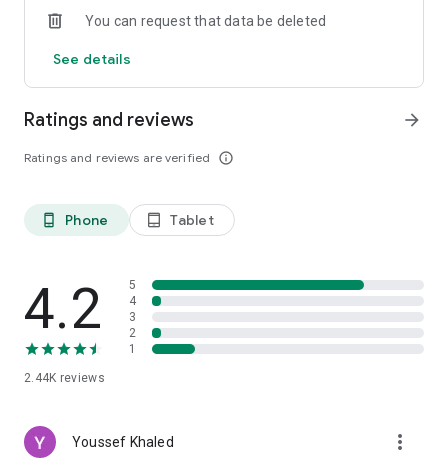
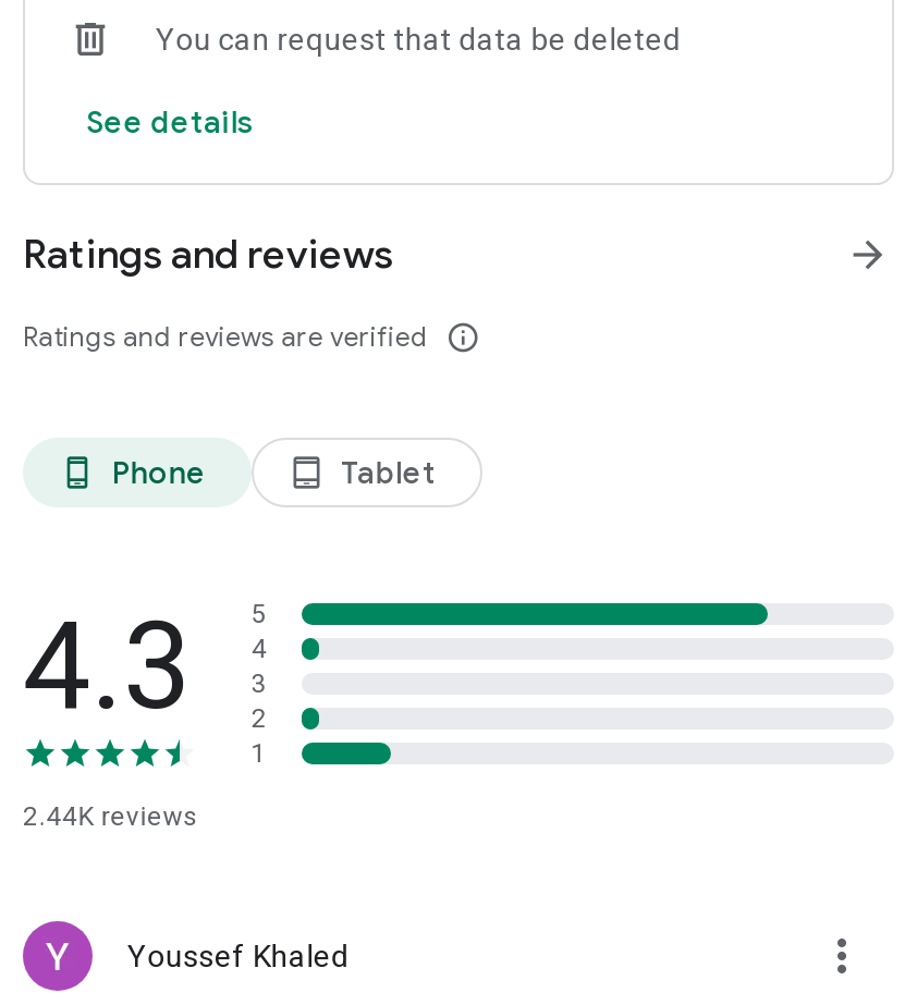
[24,276,136,342] 4.2 5 4 3 2 -> [23,595,267,738] 4.3 5 4 3 2

